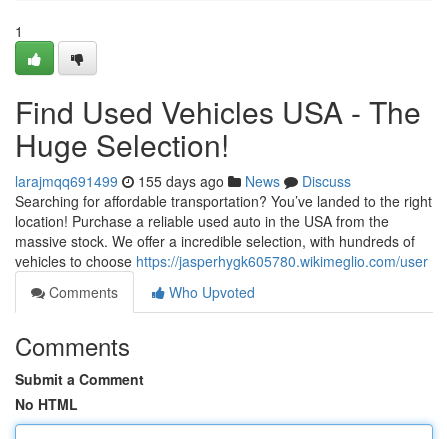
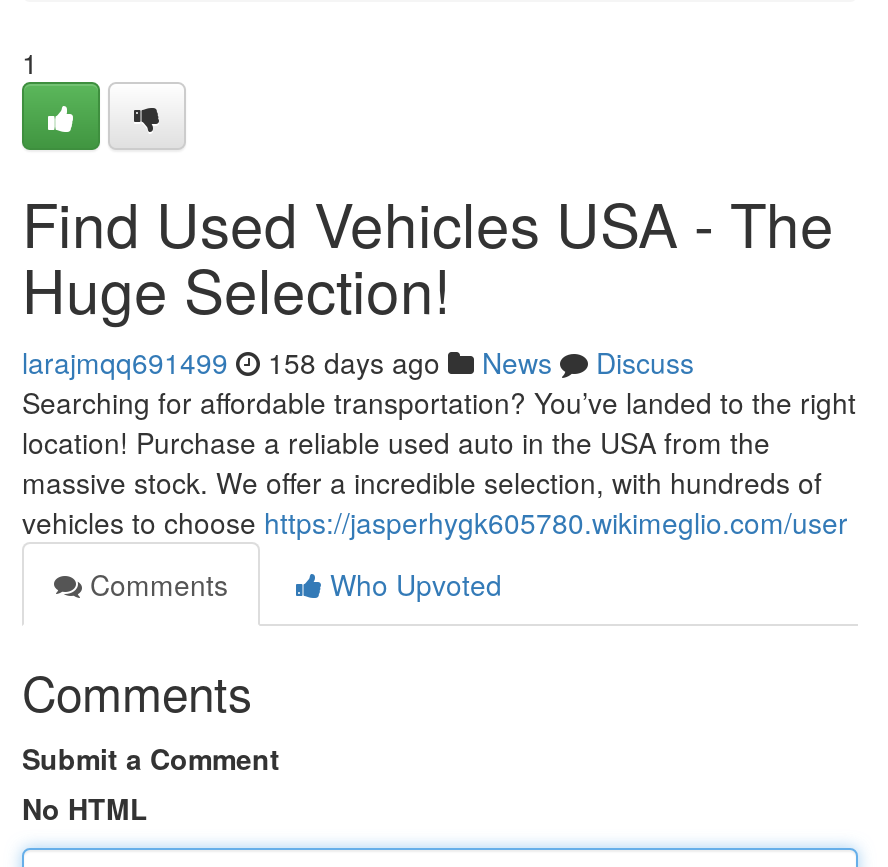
[15,171,351,191] larajmqq691499 155 days ago News Discuss -> [22,342,694,382] larajmqq691499 158 days ago News Discuss

